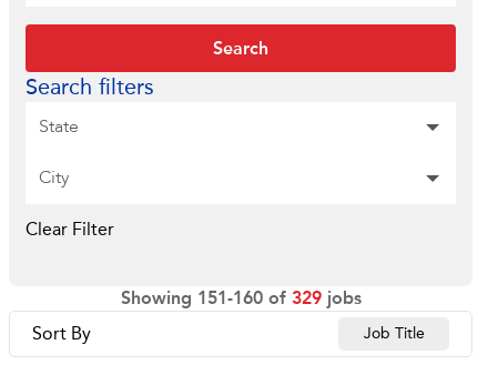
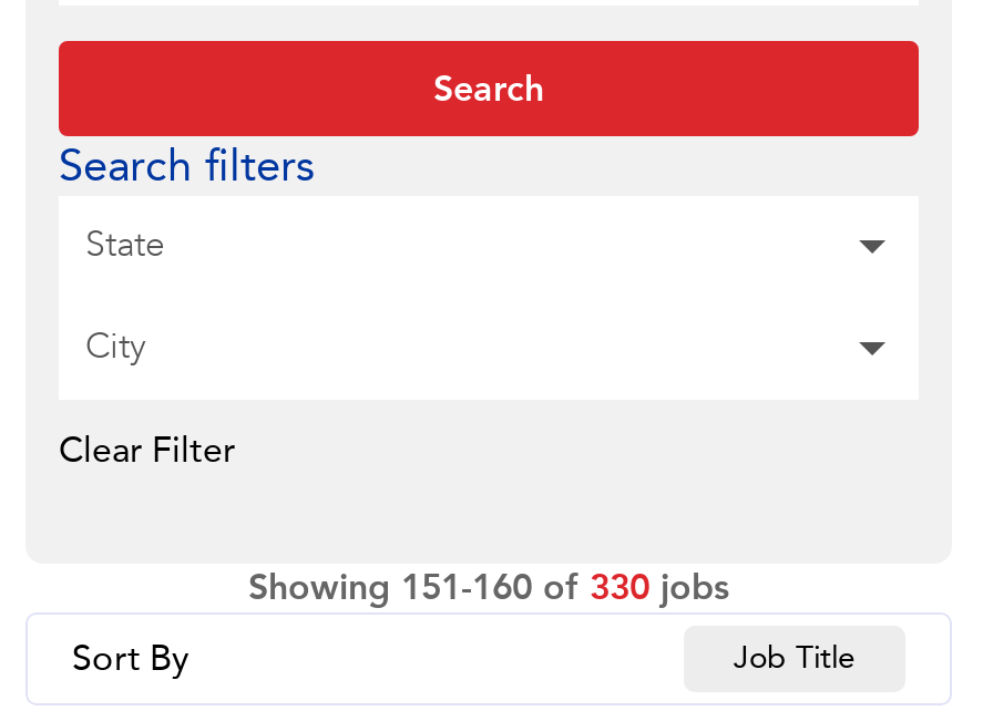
[120,288,361,309] Showing 151-160 of 329 jobs -> [248,567,729,609] Showing 151-160 of 330 jobs

